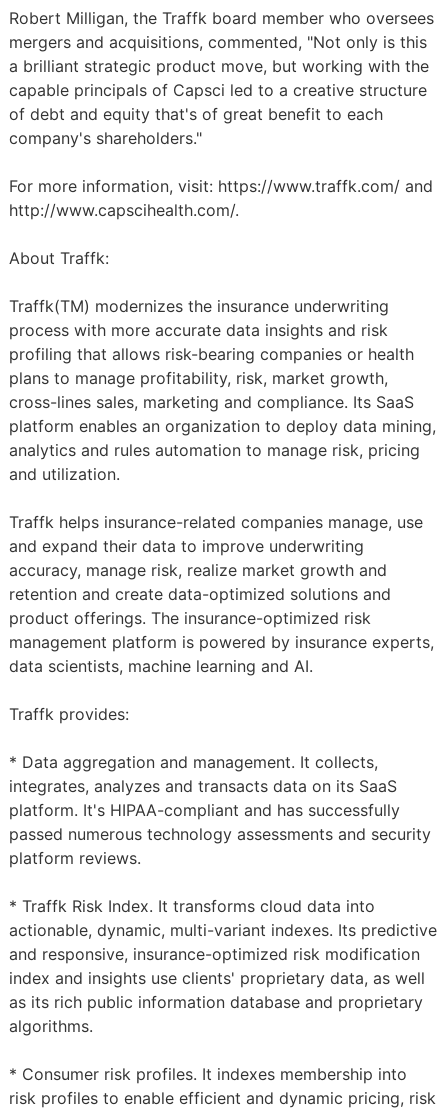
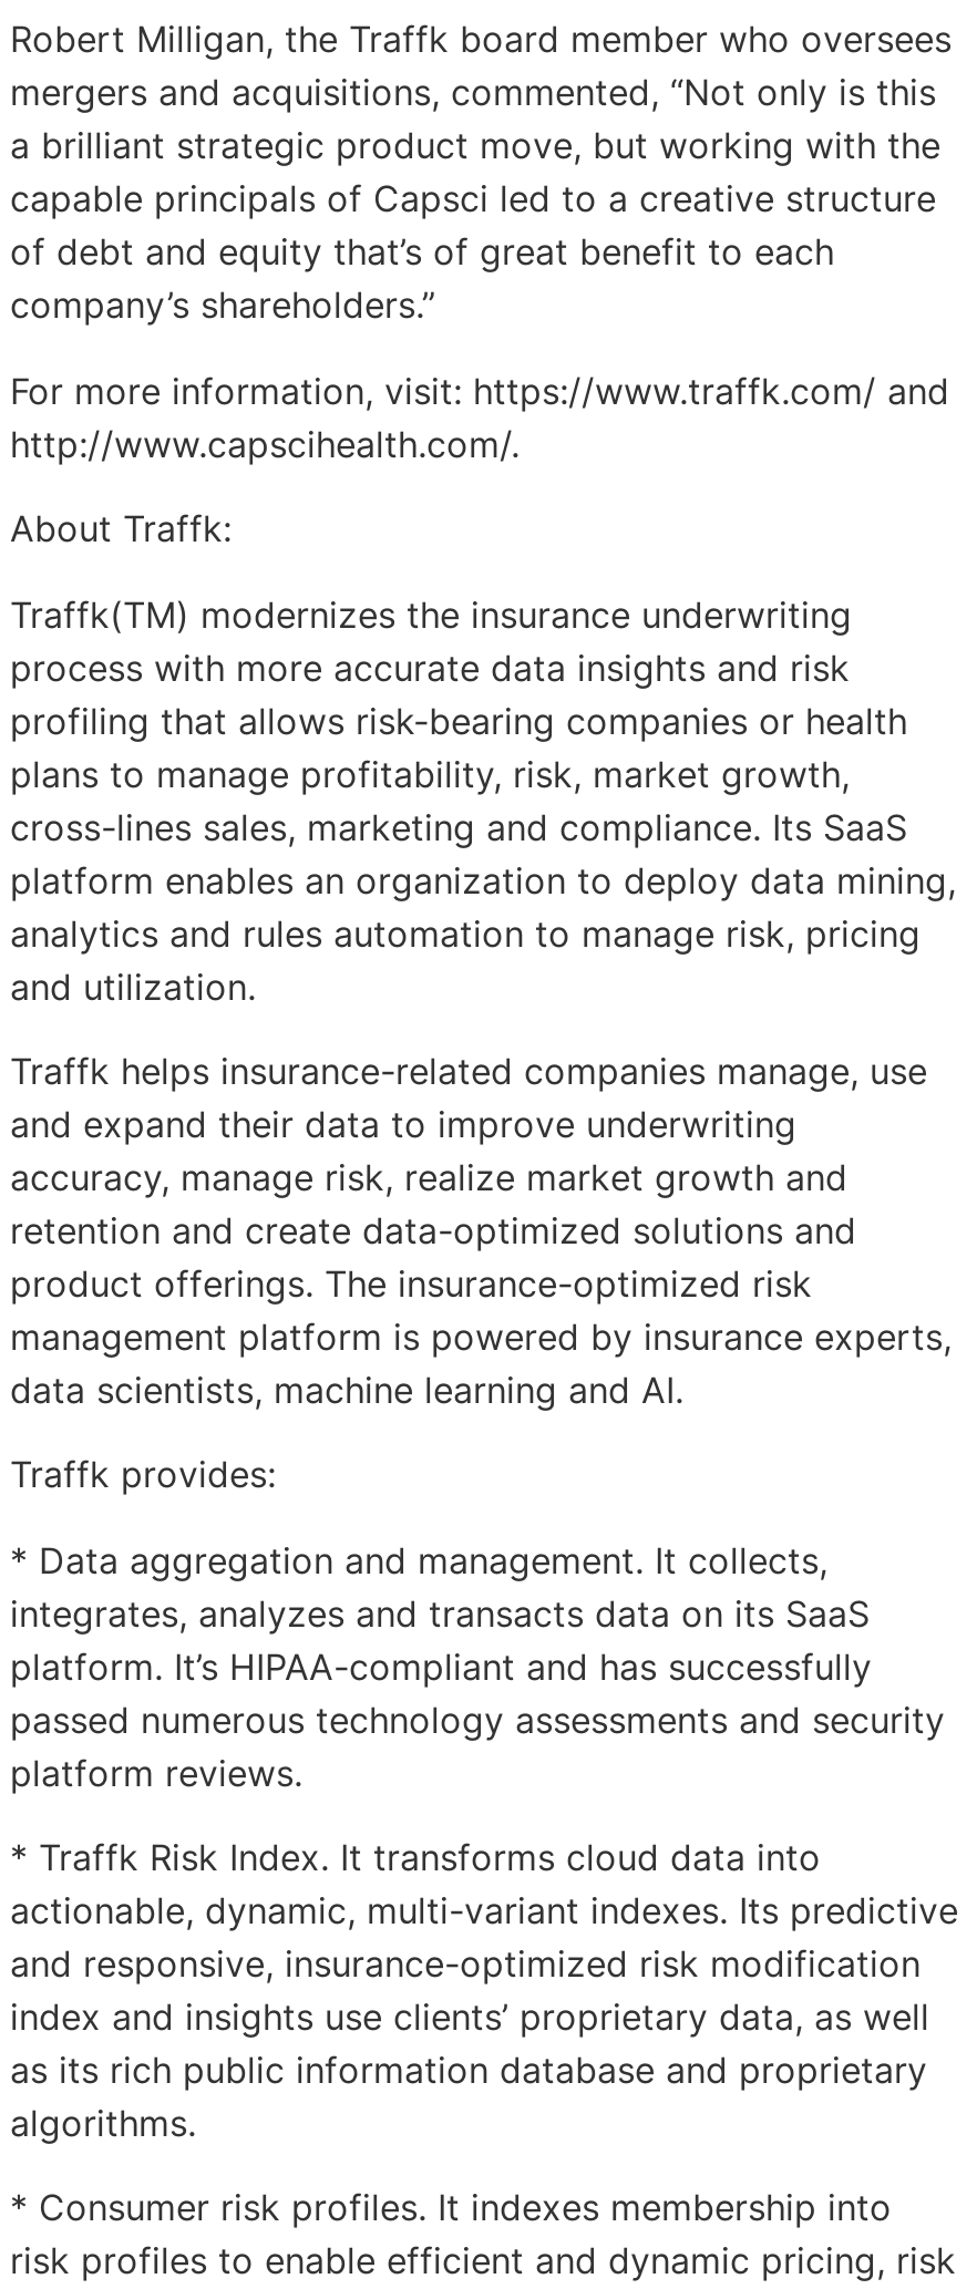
[9,32,427,52] mergers and acquisitions, commented, "Not only is this -> [10,71,936,115] mergers and acquisitions, commented, “Not only is this
[9,104,383,148] of debt and equity that's of great benefit to each | company's shareholders." -> [10,230,834,328] of debt and equity that’s of great benefit to each | company’s shareholders.”
[9,800,400,820] platform. It's HIPAA-compliant and has successfully -> [10,1644,872,1688] platform. It’s HIPAA-compliant and has successfully
[9,968,425,988] index and insights use clients' proprietary data, as well -> [10,1995,929,2039] index and insights use clients’ proprietary data, as well

